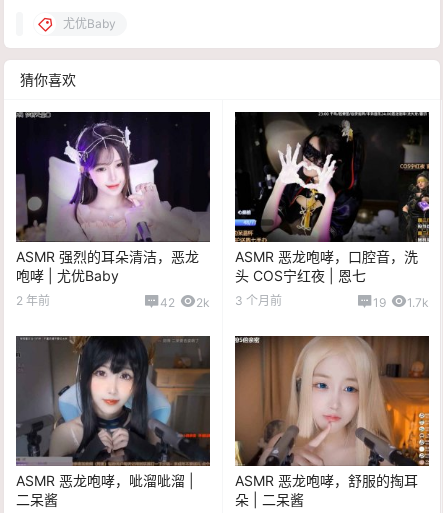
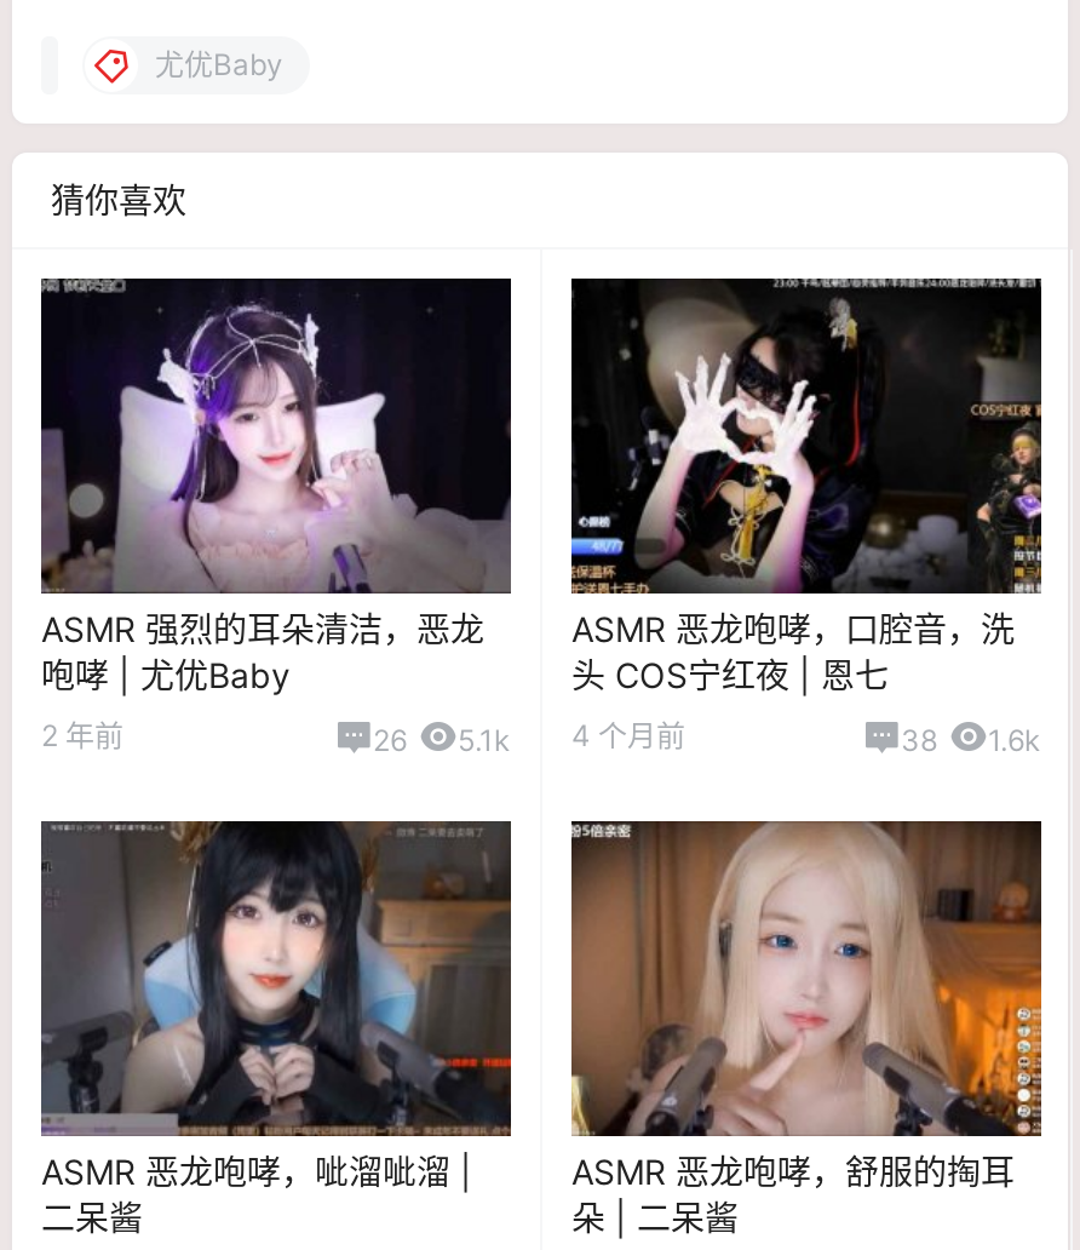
[160,295,210,310] 42 | 2k -> [373,721,511,757] 26 | 5.1k
[235,293,429,310] 3 个月前 | 19 | 1.7k -> [571,716,1041,757] 4 个月前 | 38 | 1.6k

